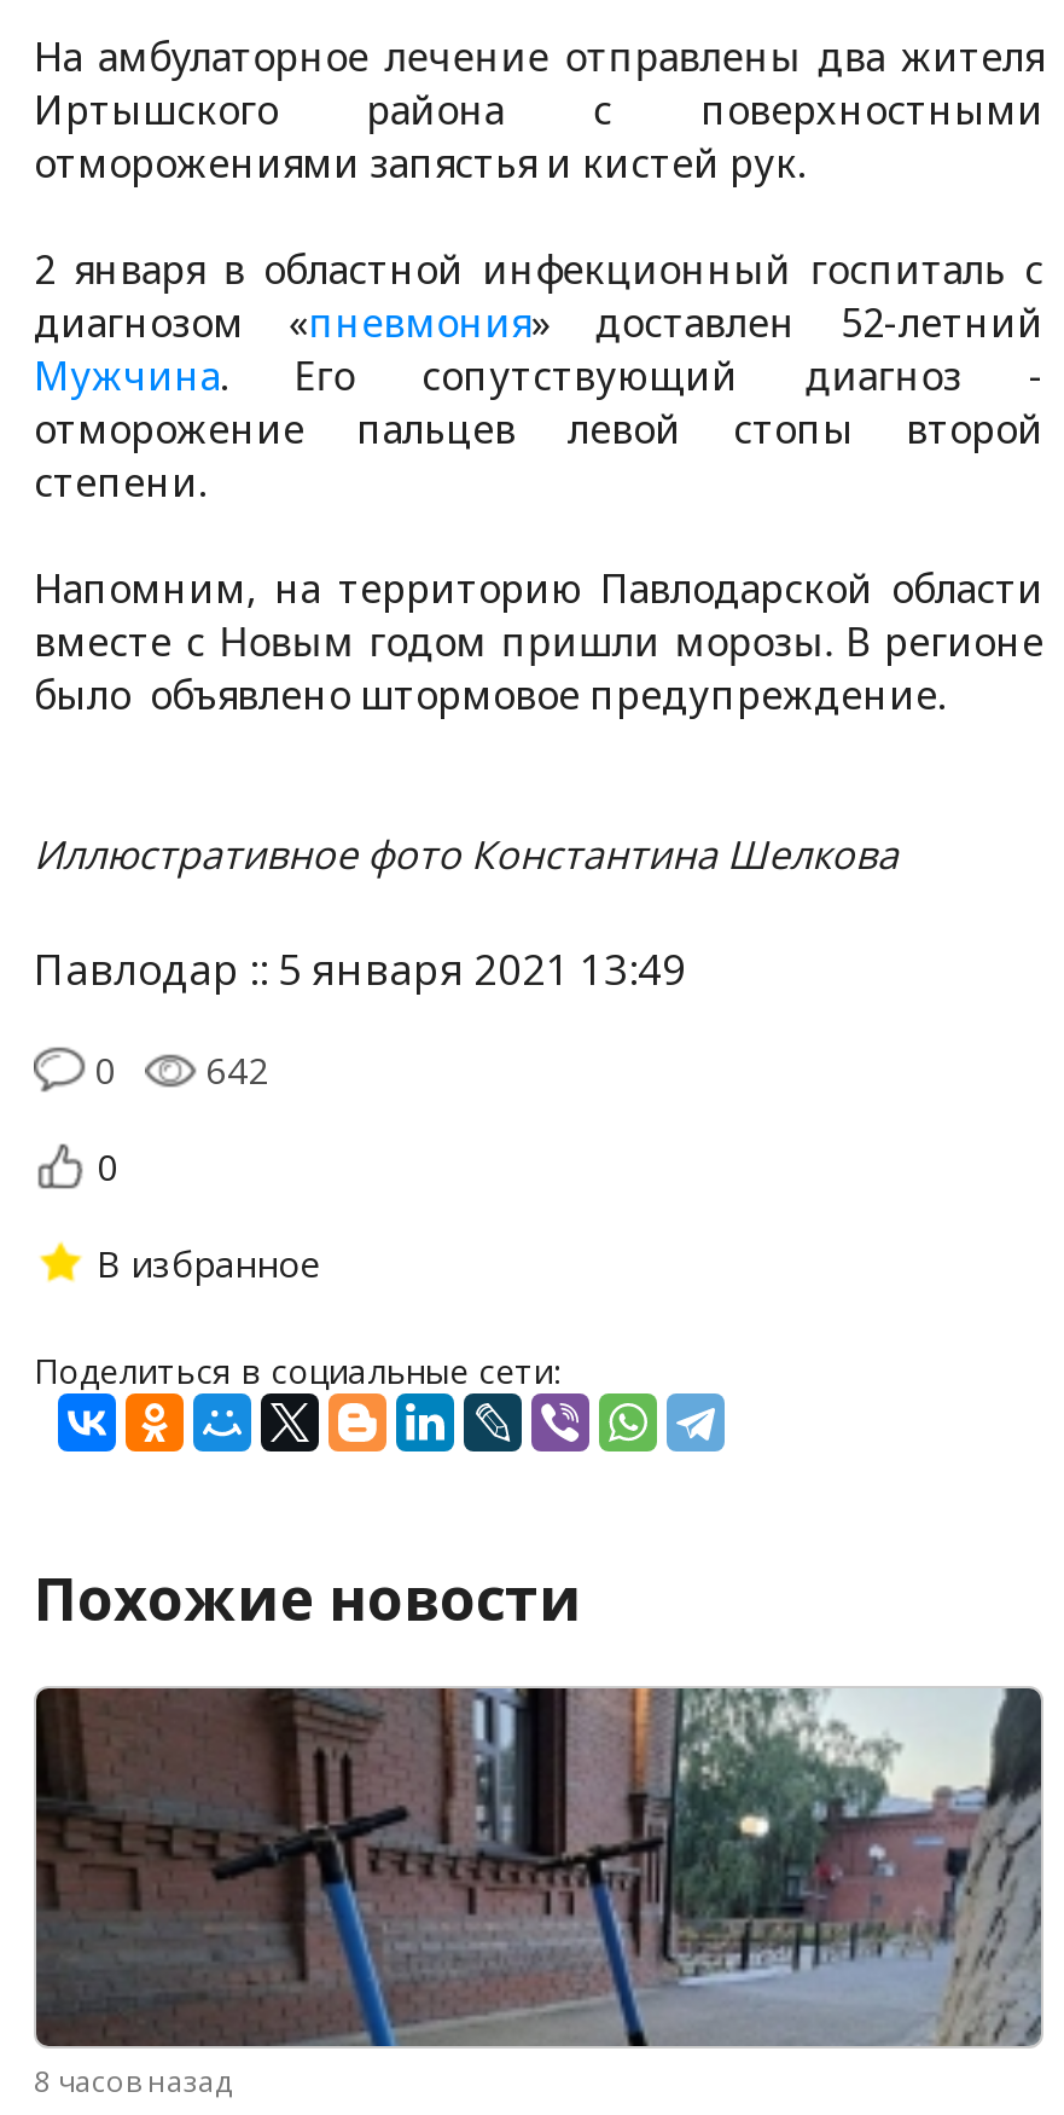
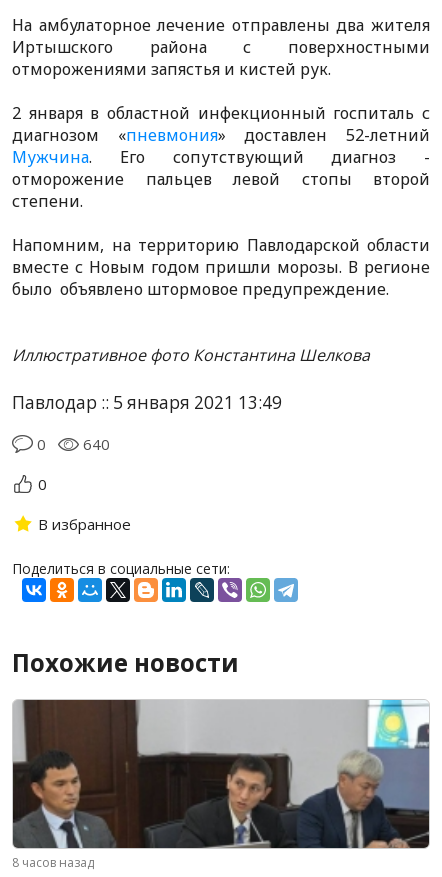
[94,1045,271,1094] 0 642 -> [37,434,110,454] 0 640
[34,1686,1043,2049] [image] -> [13,699,430,849] [image]

